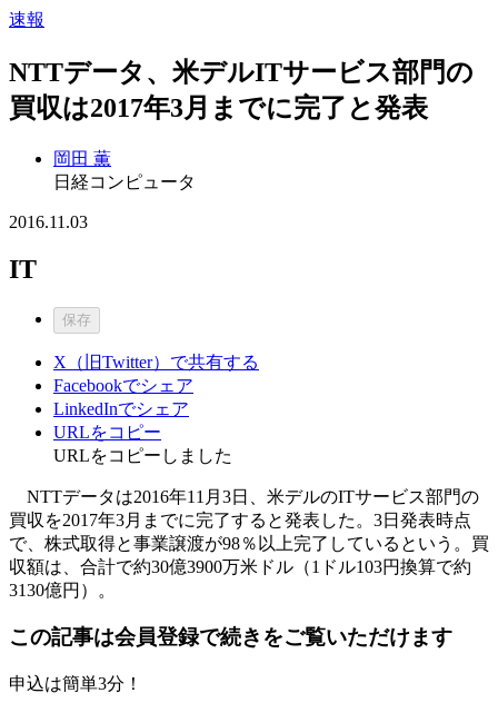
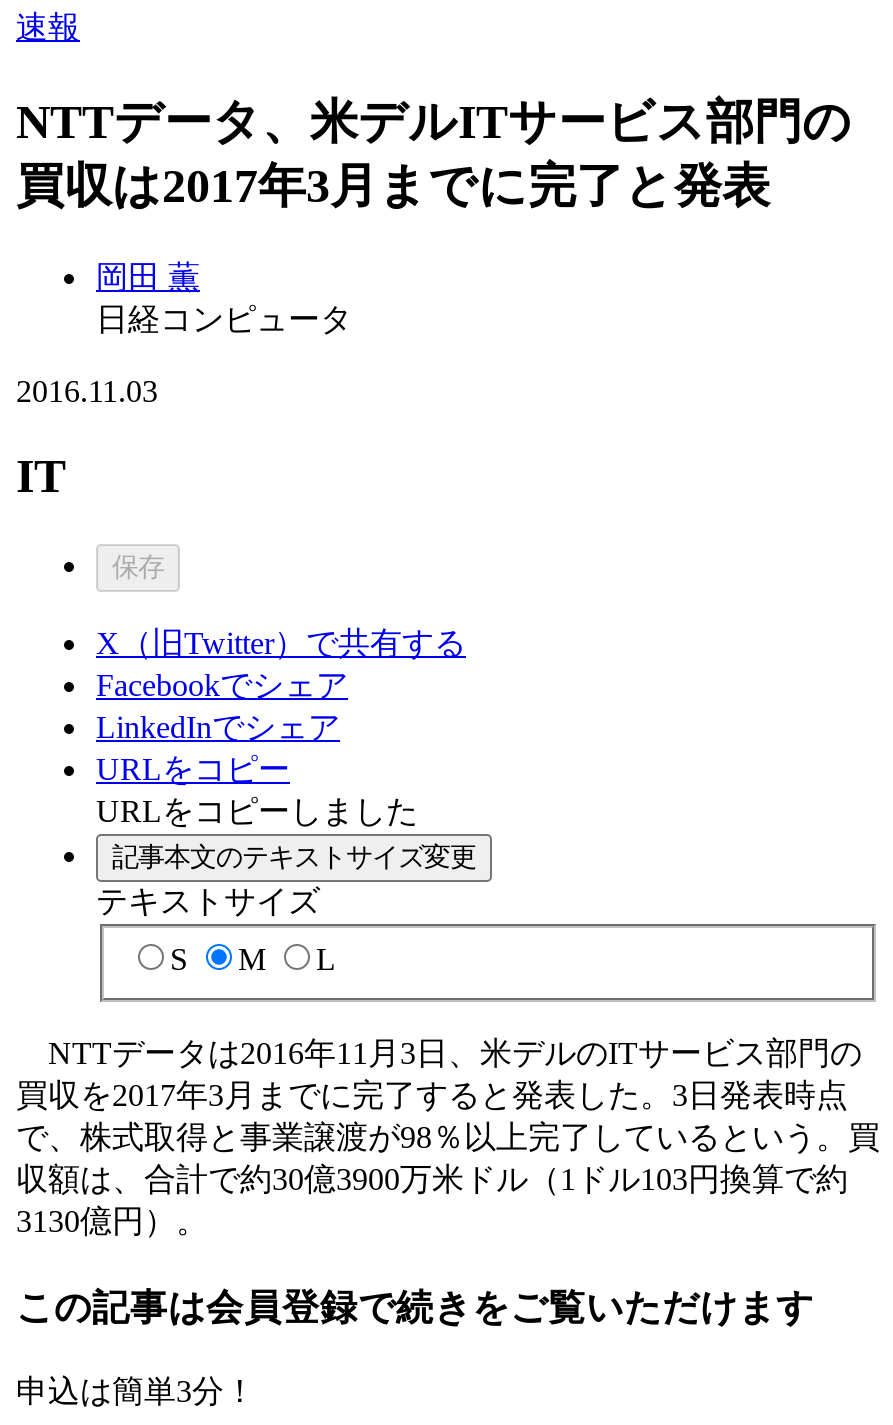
none -> [96,841,476,976] 記事本文のテキストサイズ変更 | テキストサイズ | S | M | L

